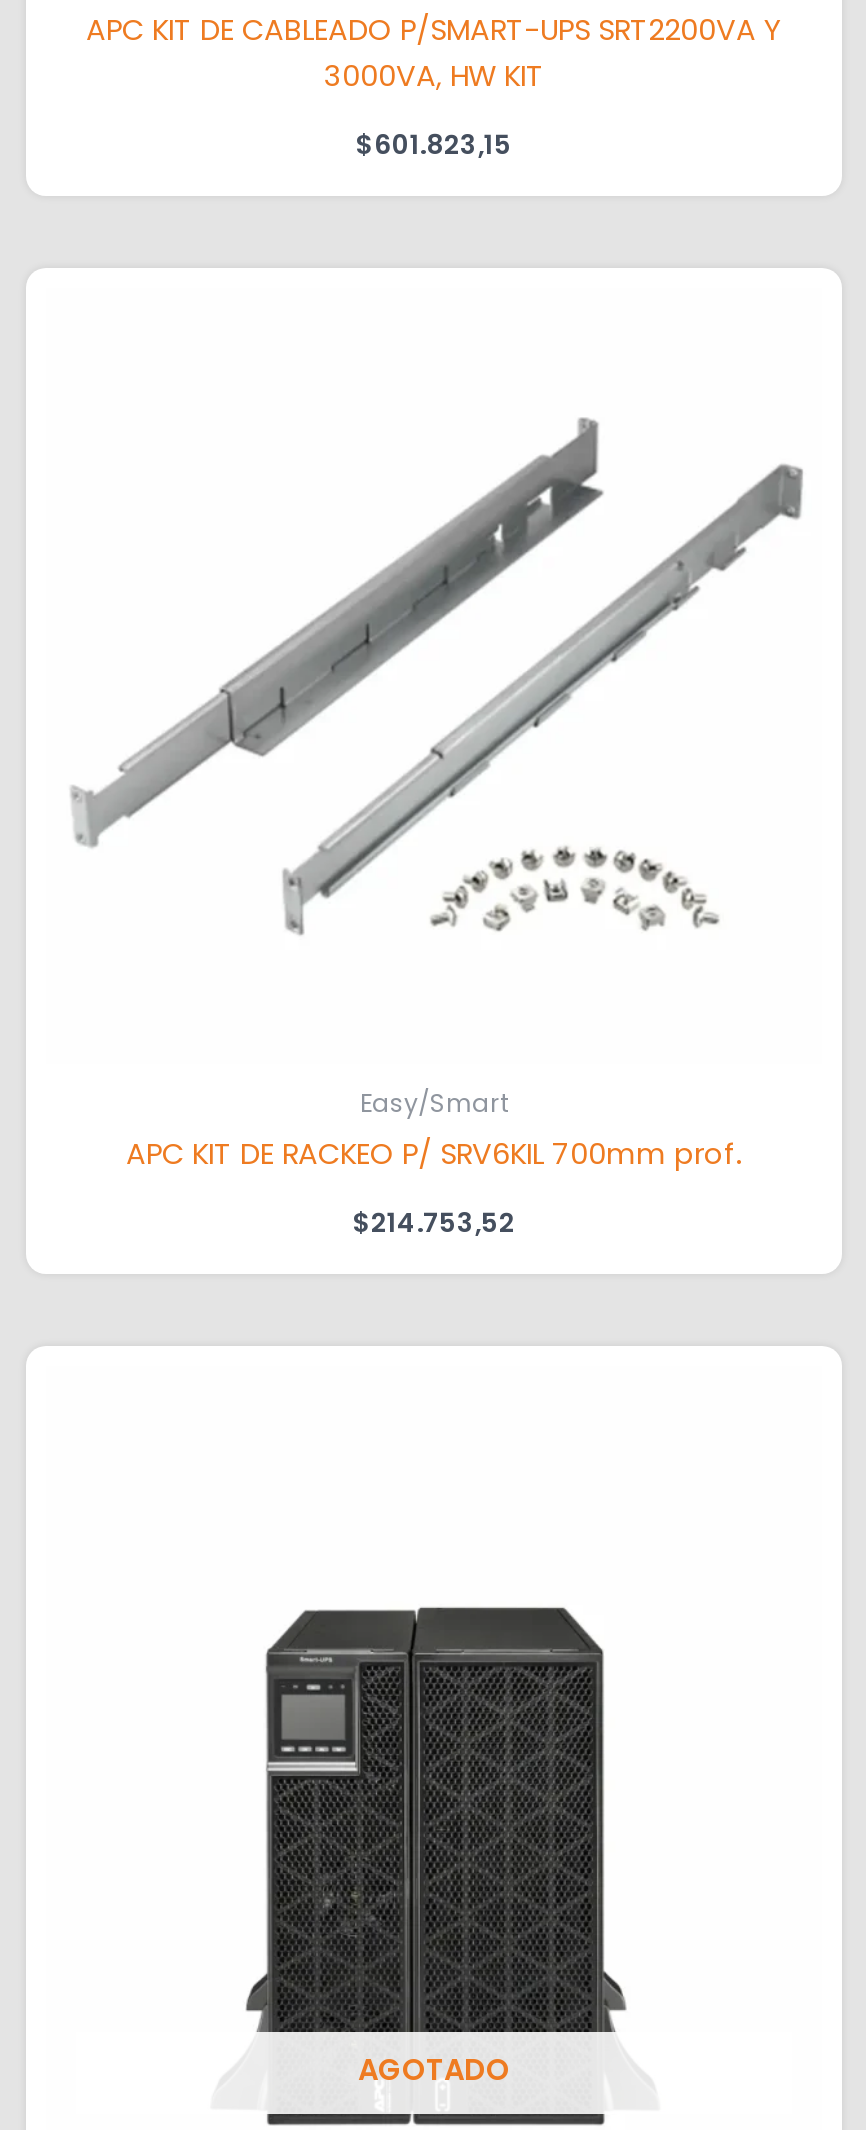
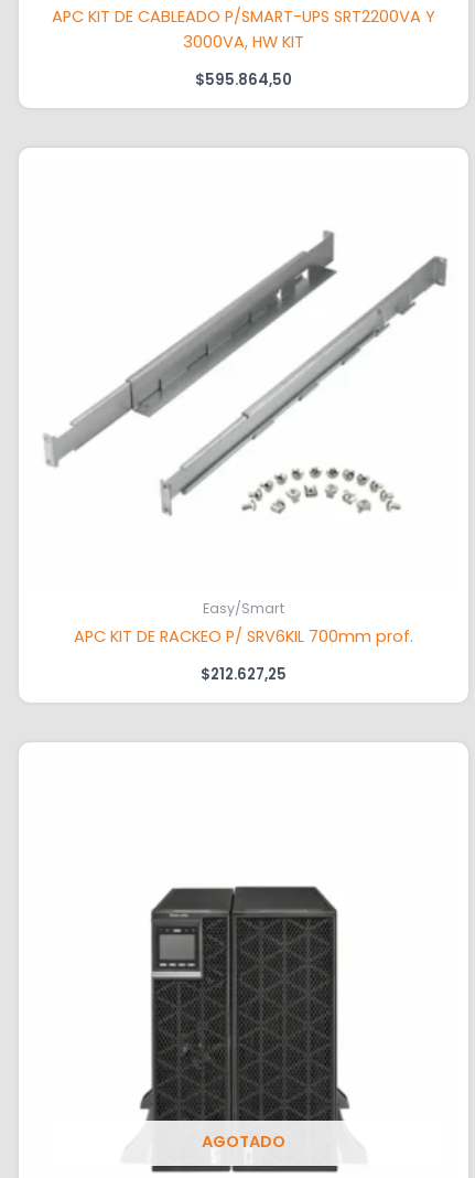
[356,126,512,164] $601.823,15 -> [195,70,292,91] $595.864,50
[353,1205,515,1243] $214.753,52 -> [201,664,287,685] $212.627,25

